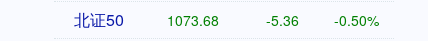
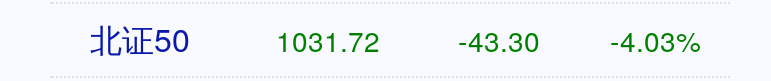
[167,10,219,30] 1073.68 -> [276,19,380,59] 1031.72
[266,10,299,30] -5.36 -> [458,19,540,59] -43.30
[334,10,379,30] -0.50% -> [610,19,700,59] -4.03%

